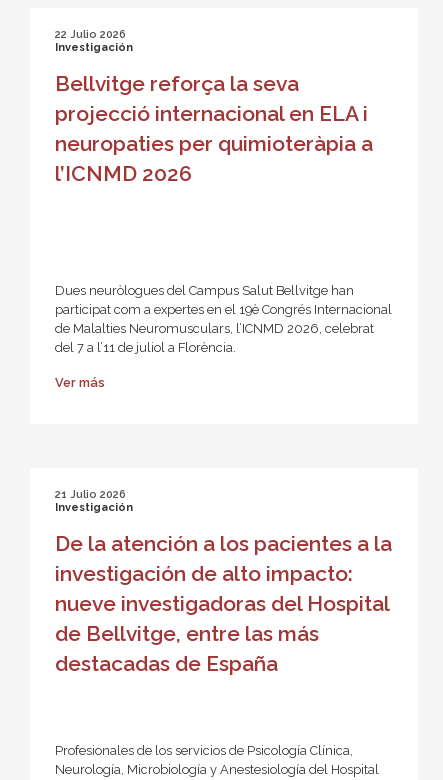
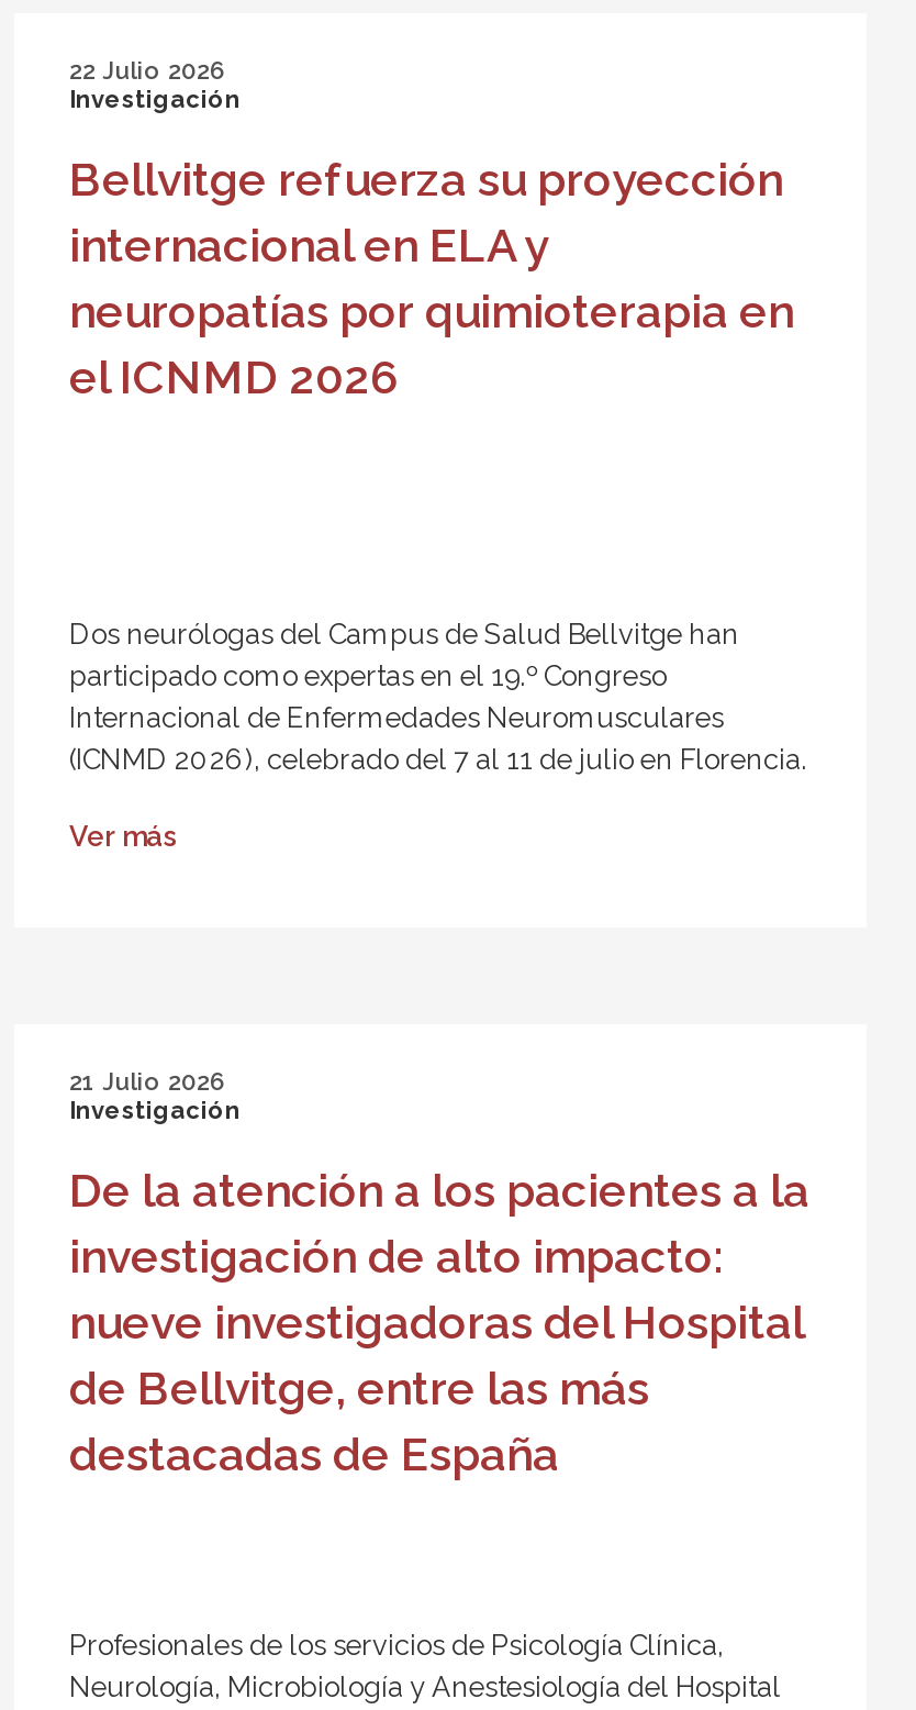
[55,71,373,186] Bellvitge reforça la seva | projecció internacional en ELA i | neuropaties per quimioteràpia a | l’ICNMD 2026 -> [69,151,794,404] Bellvitge refuerza su proyección | internacional en ELA y | neuropatías por quimioterapia en | el ICNMD 2026
[55,283,392,355] Dues neuròlogues del Campus Salut Bellvitge han | participat com a expertes en el 19è Congrés Internacional | de Malalties Neuromusculars, l’ICNMD 2026, celebrat | del 7 a l’11 de juliol a Florència. -> [69,617,807,775] Dos neurólogas del Campus de Salud Bellvitge han | participado como expertas en el 19.º Congreso | Internacional de Enfermedades Neuromusculares | (ICNMD 2026), celebrado del 7 al 11 de julio en Florencia.

